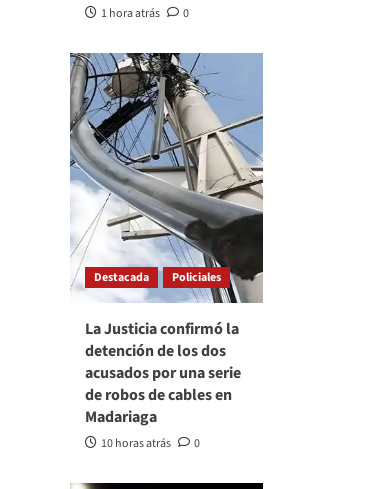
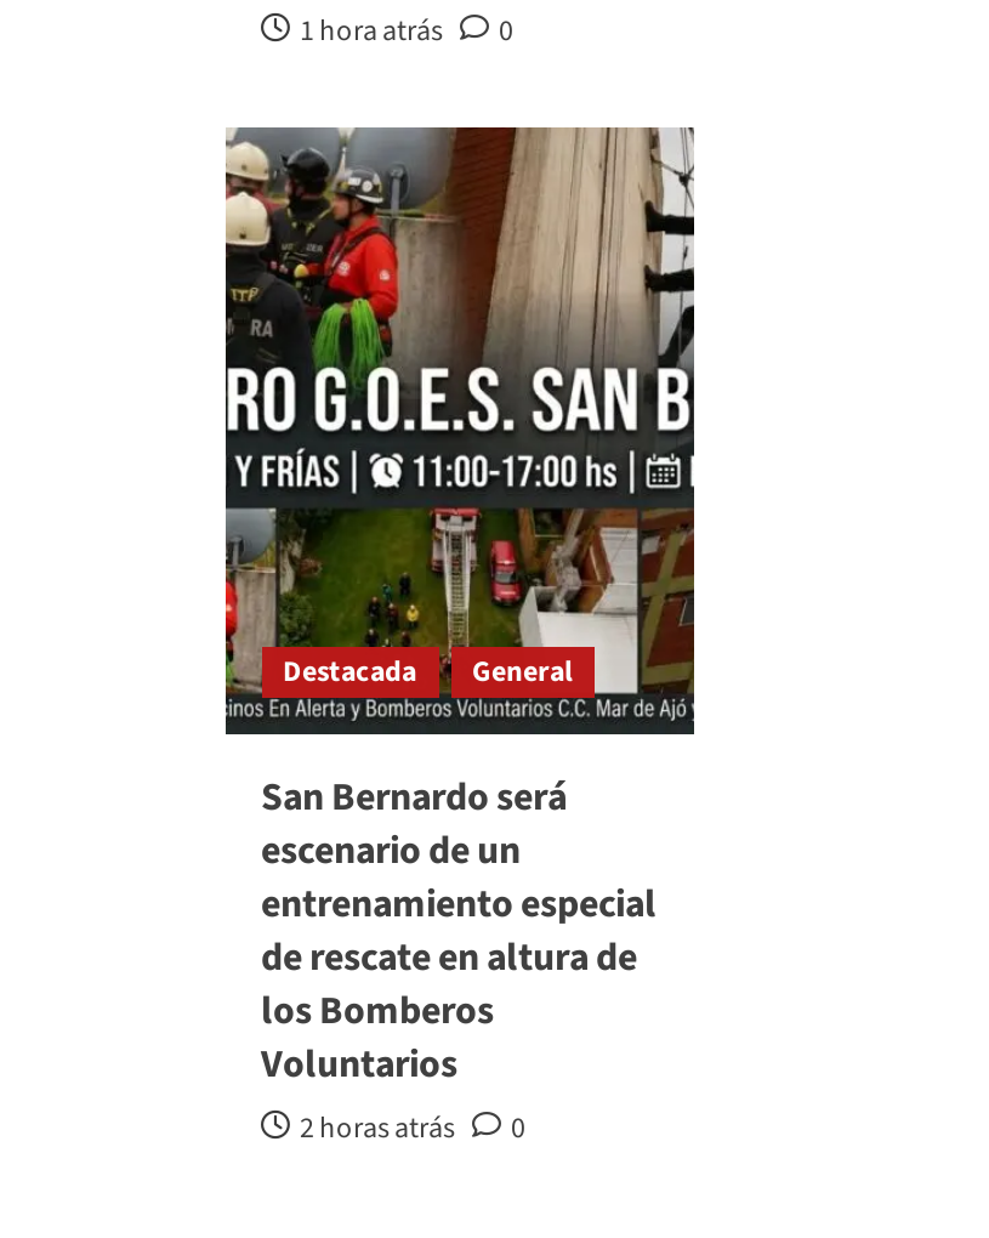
[70,52,264,303] [image] | Policiales -> [223,125,697,737] [image] | General
[84,318,240,452] La Justicia confirmó la | detención de los dos | acusados por una serie | de robos de cables en | Madariaga | 10 horas atrás -> [261,771,657,1149] San Bernardo será | escenario de un | entrenamiento especial | de rescate en altura de | los Bomberos | Voluntarios | 2 horas atrás

